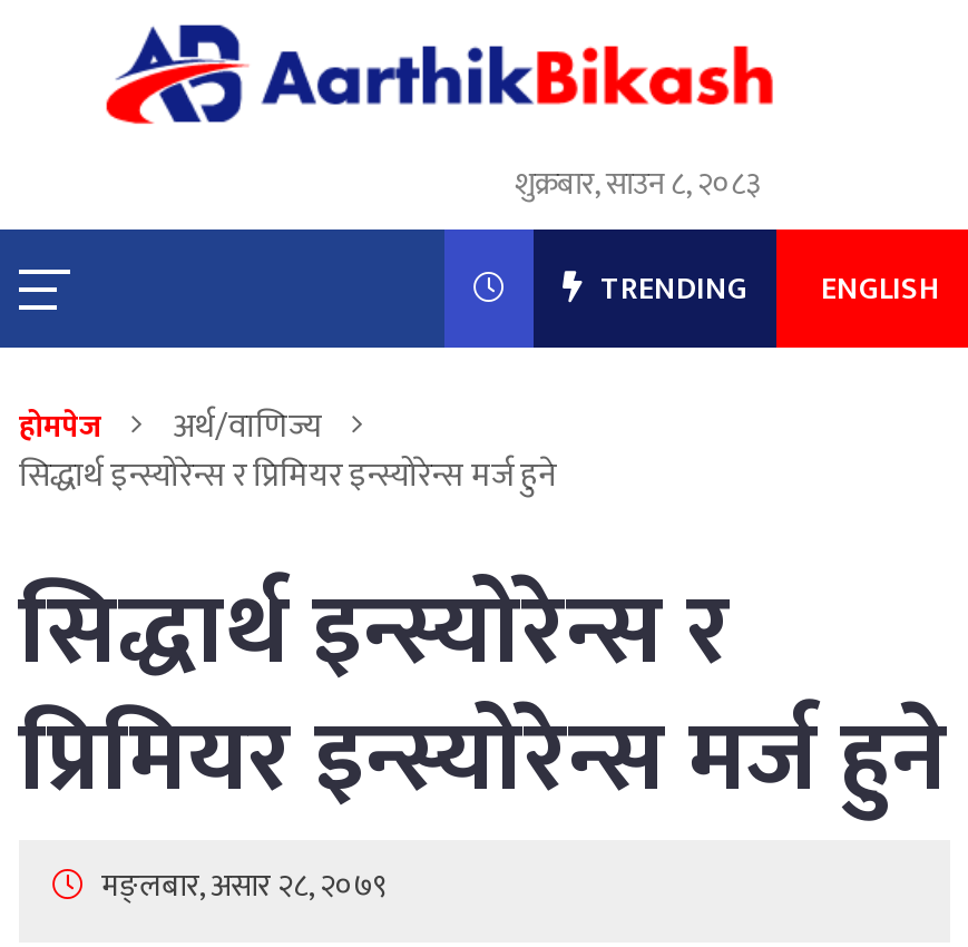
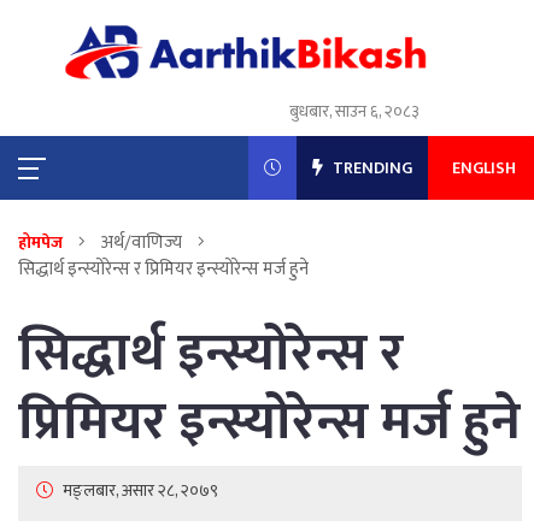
[514,158,761,210] शुक्रबार, साउन ८, २०८३ -> [290,98,420,125] बुधबार, साउन ६, २०८३

